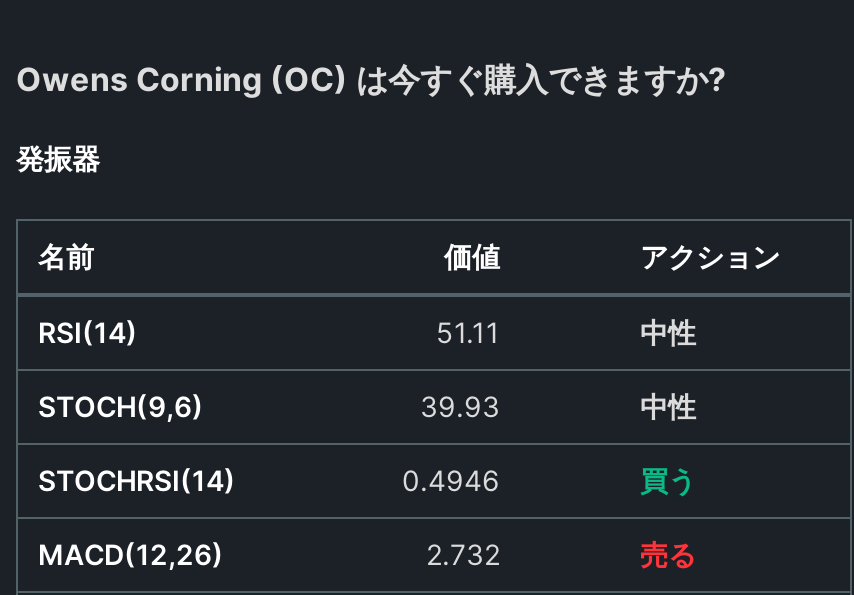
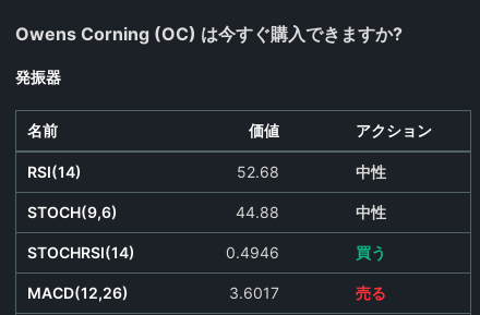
[436,314,500,348] 51.11 -> [237,162,279,180] 52.68
[420,388,500,422] 39.93 -> [236,202,279,221] 44.88
[426,536,500,570] 2.732 -> [229,283,279,301] 3.6017

